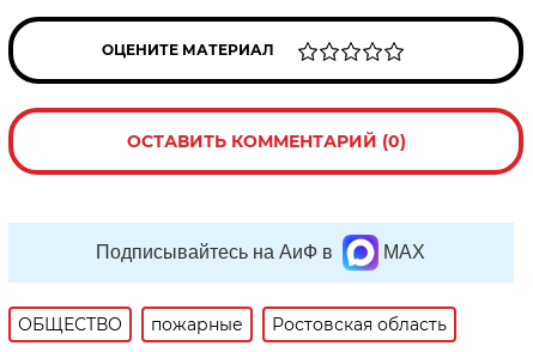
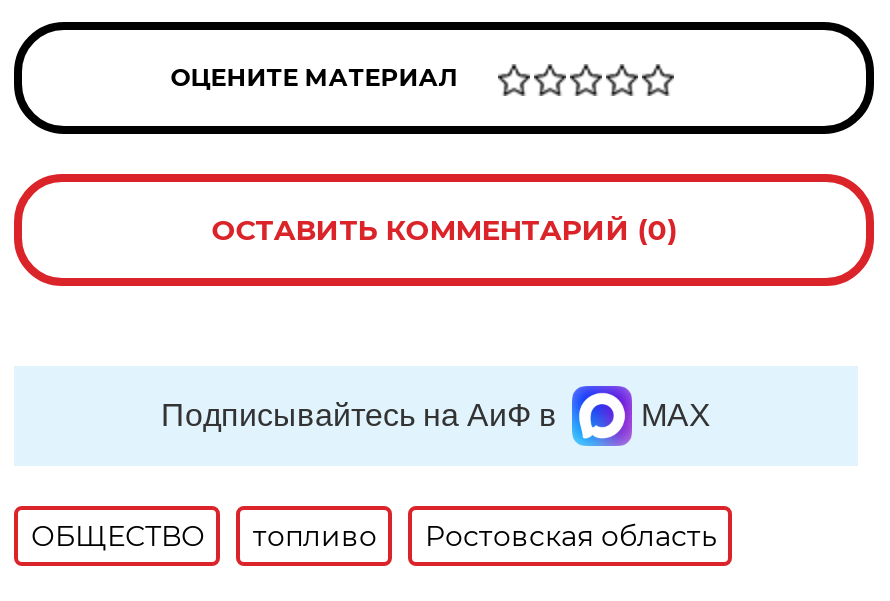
[151,314,244,335] пожарные -> [253,518,377,554] топливо

